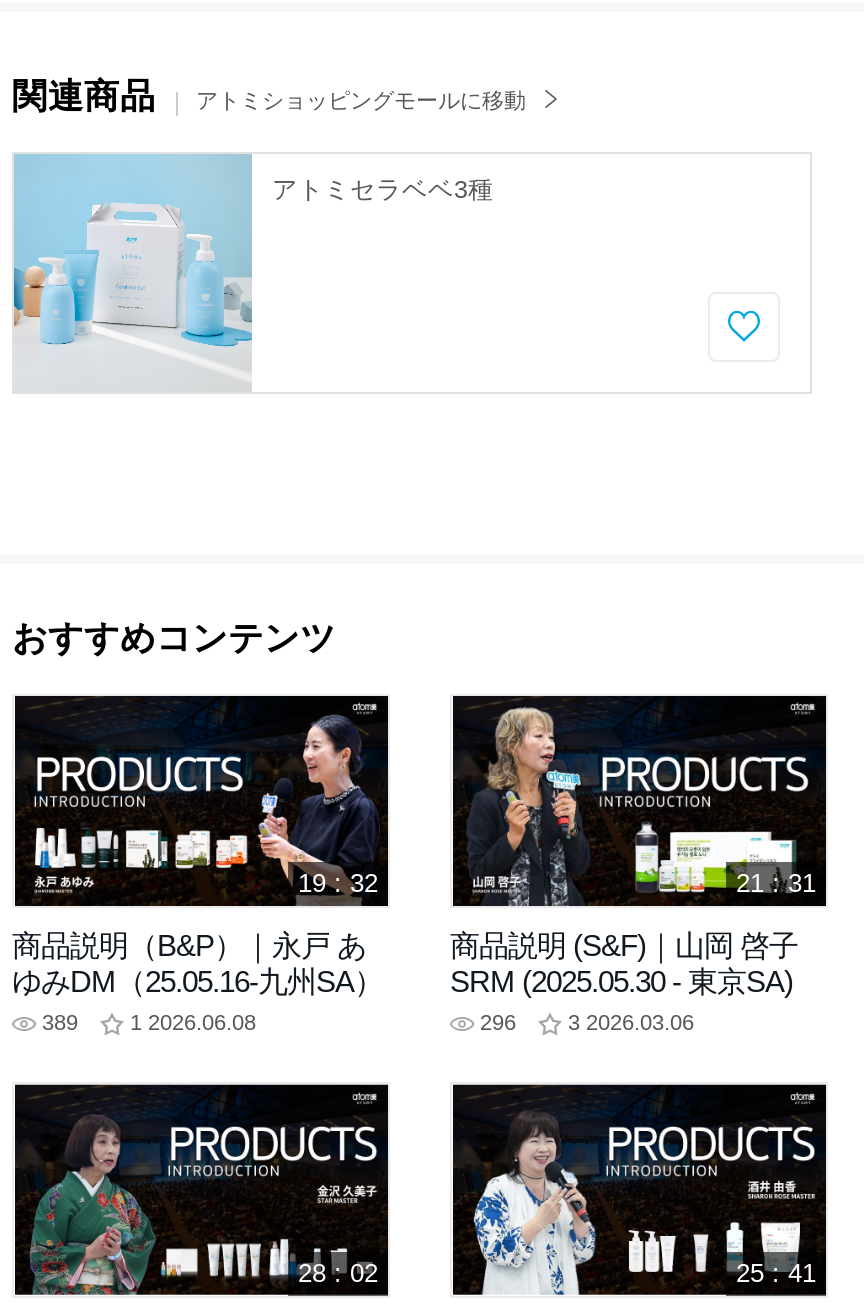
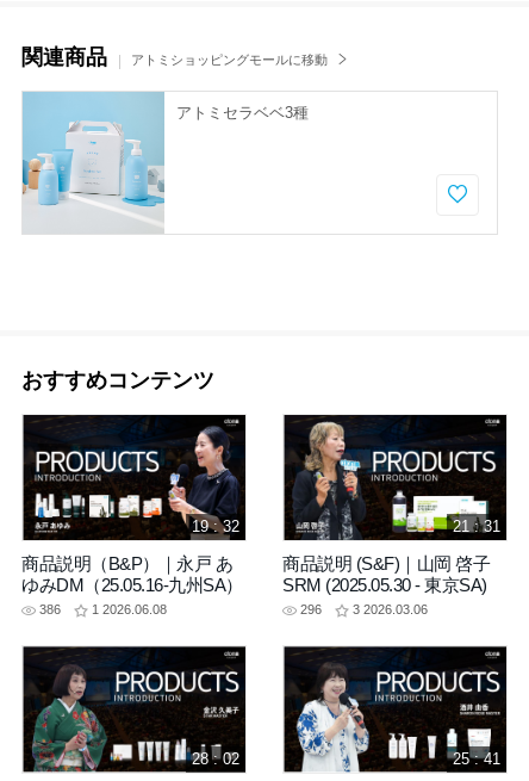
[42,1011,78,1035] 389 -> [39,603,61,617] 386

